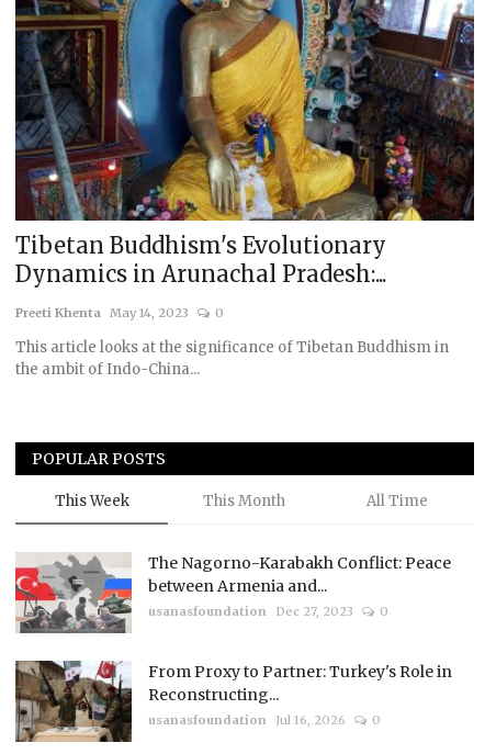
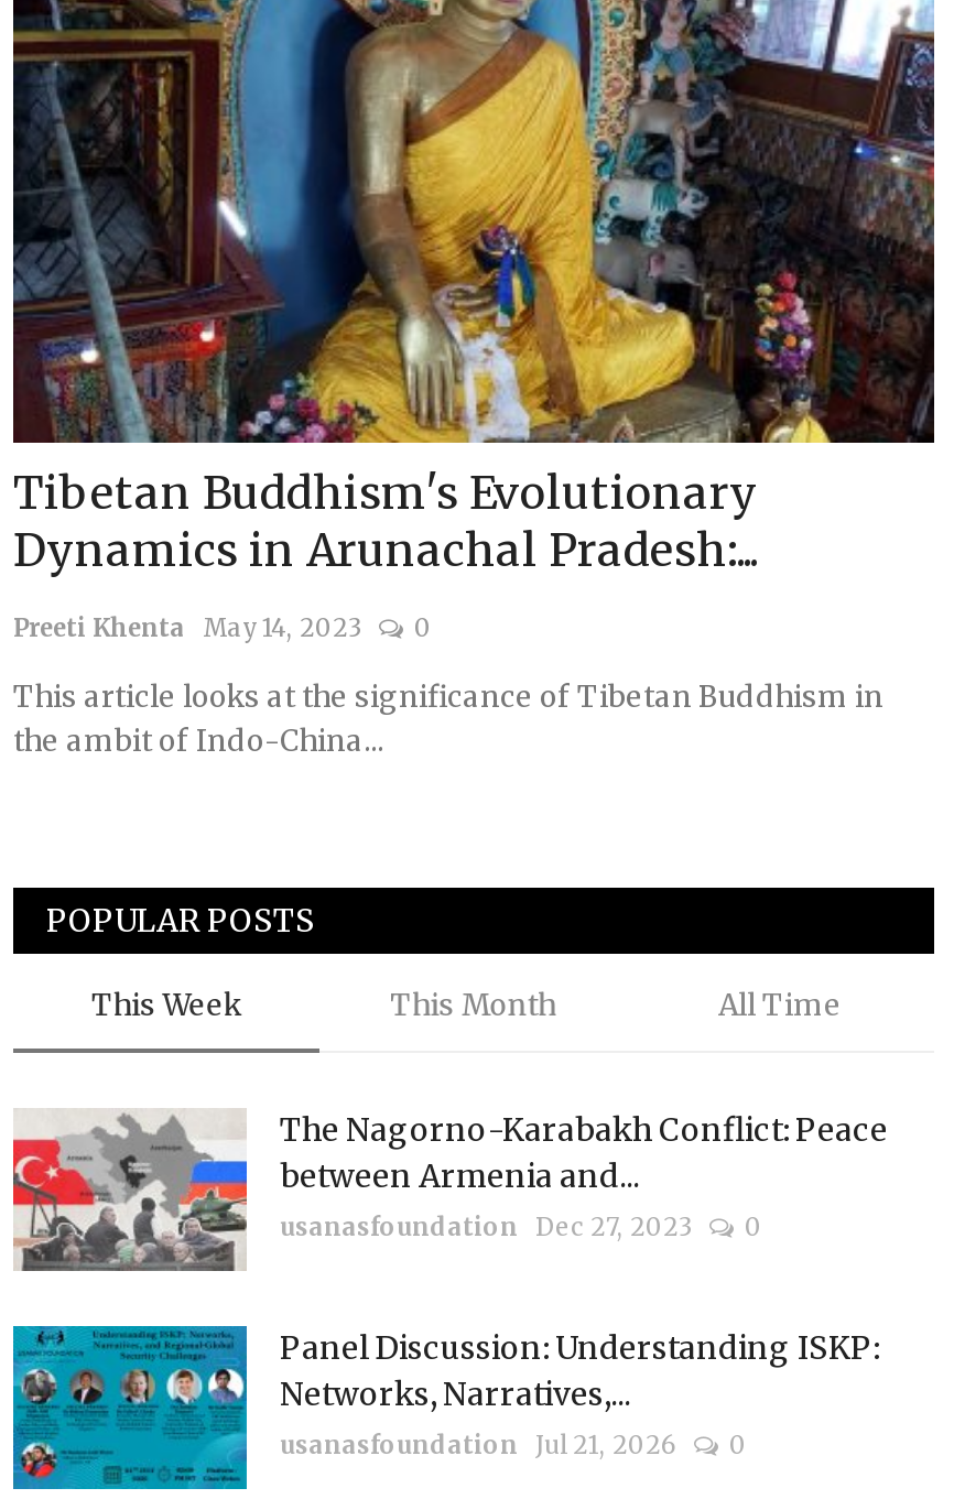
[14,660,452,743] [image] | From Proxy to Partner: Turkey's Role in | Reconstructing... | usanasfoundation Jul 16, 2026 -> [11,1324,879,1491] [image] | Panel Discussion: Understanding ISKP: | Networks, Narratives,... | usanasfoundation Jul 21, 2026

